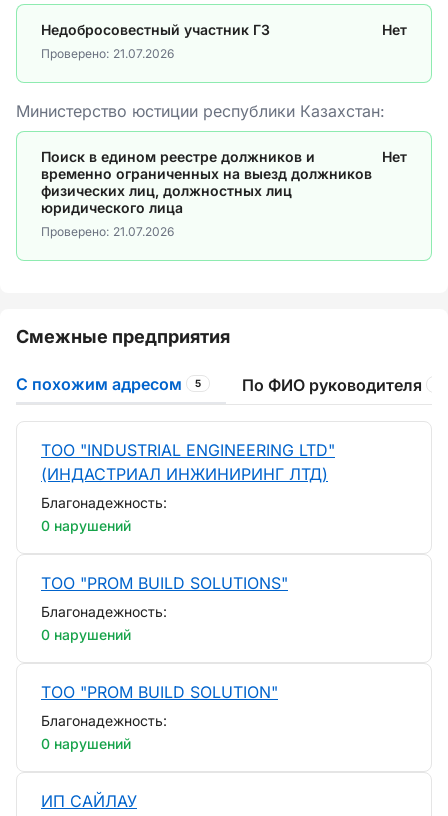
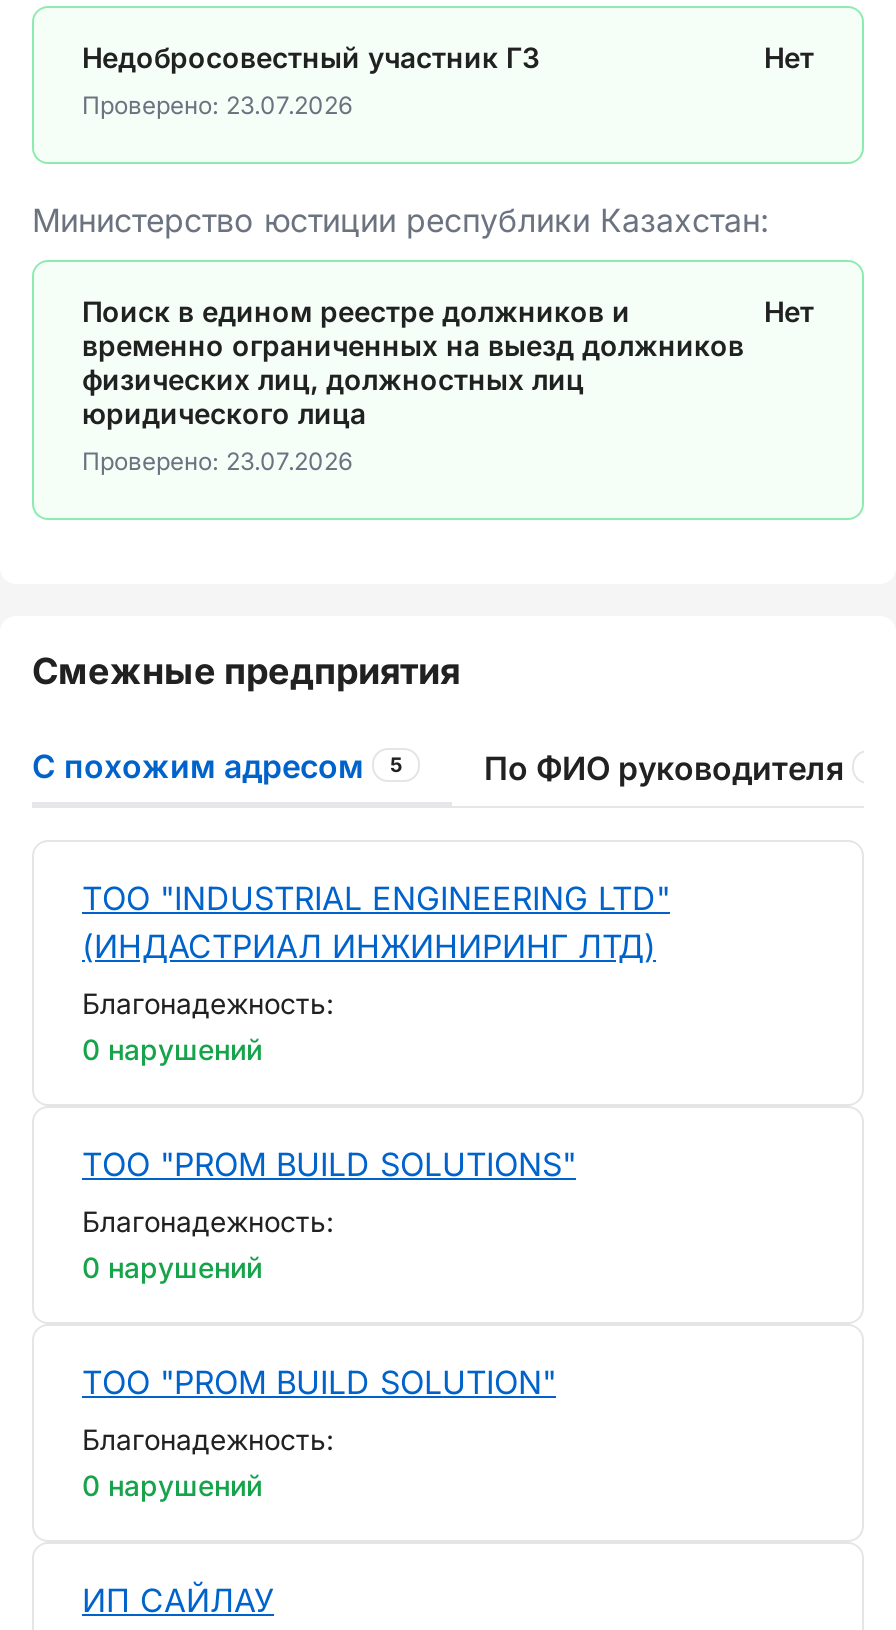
[41,46,174,61] Проверено: 21.07.2026 -> [82,90,352,120] Проверено: 23.07.2026
[41,224,174,239] Проверено: 21.07.2026 -> [82,446,352,476] Проверено: 23.07.2026

